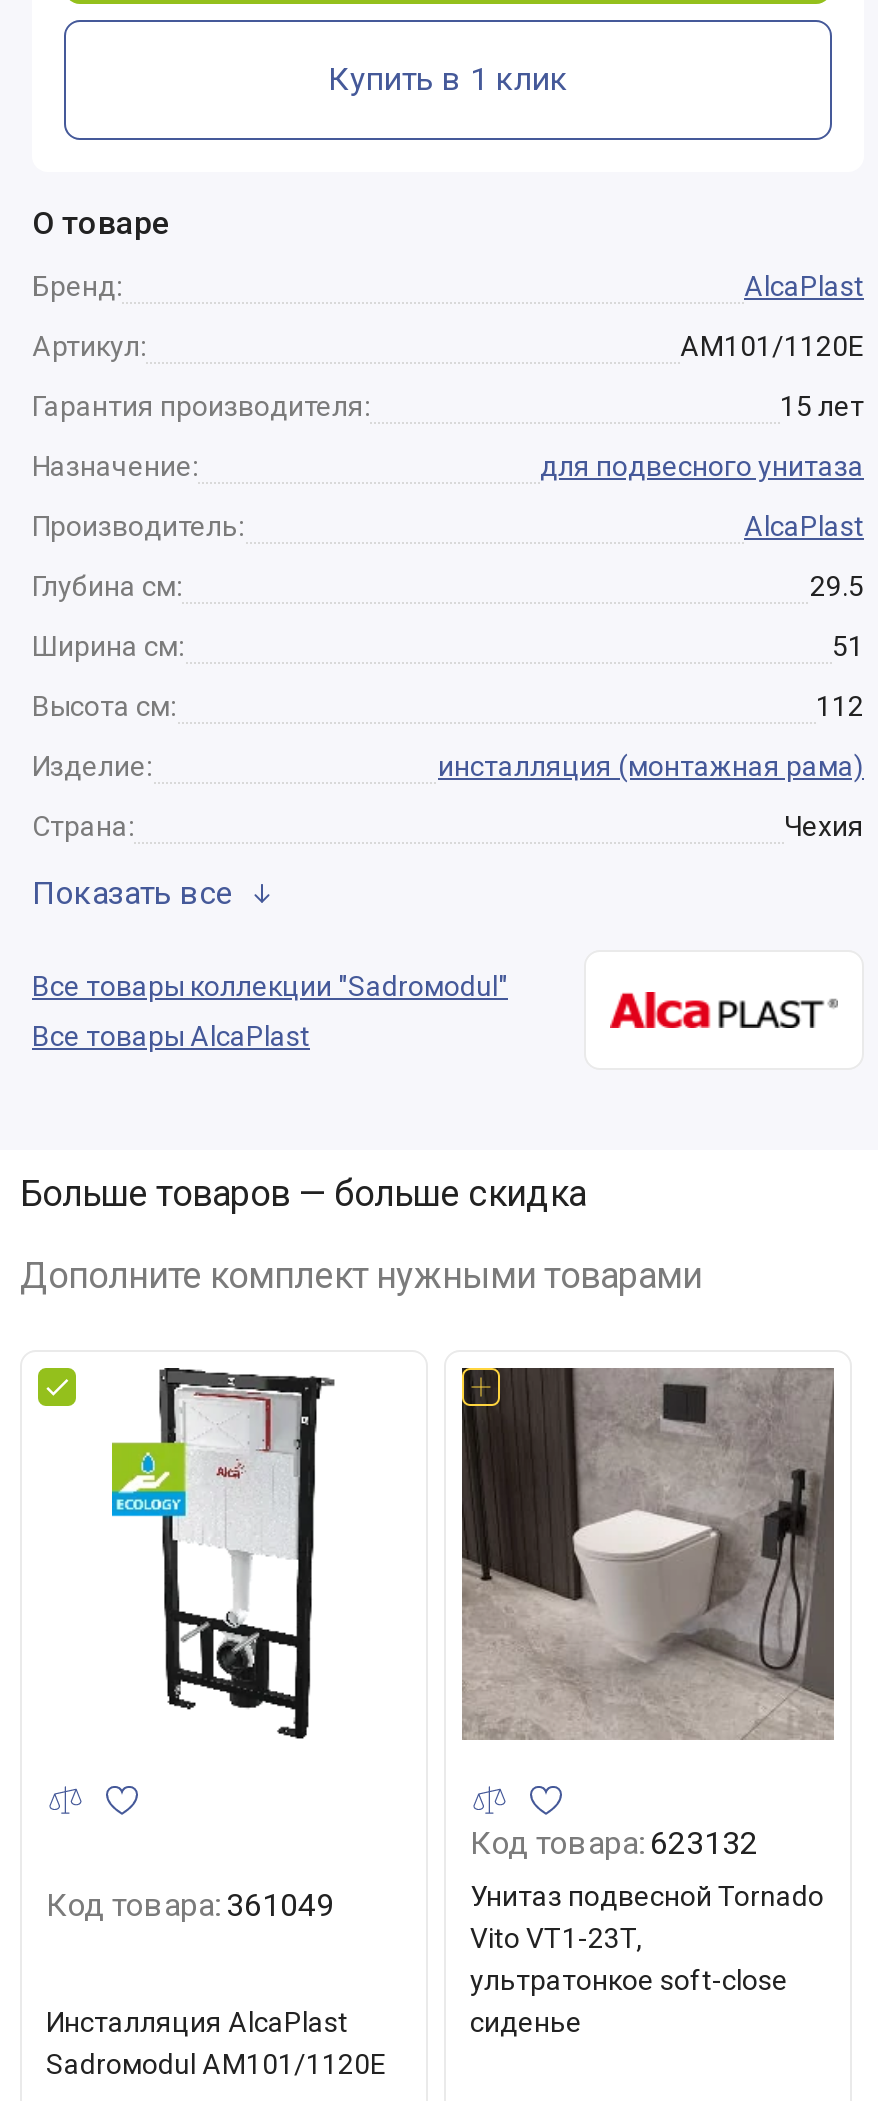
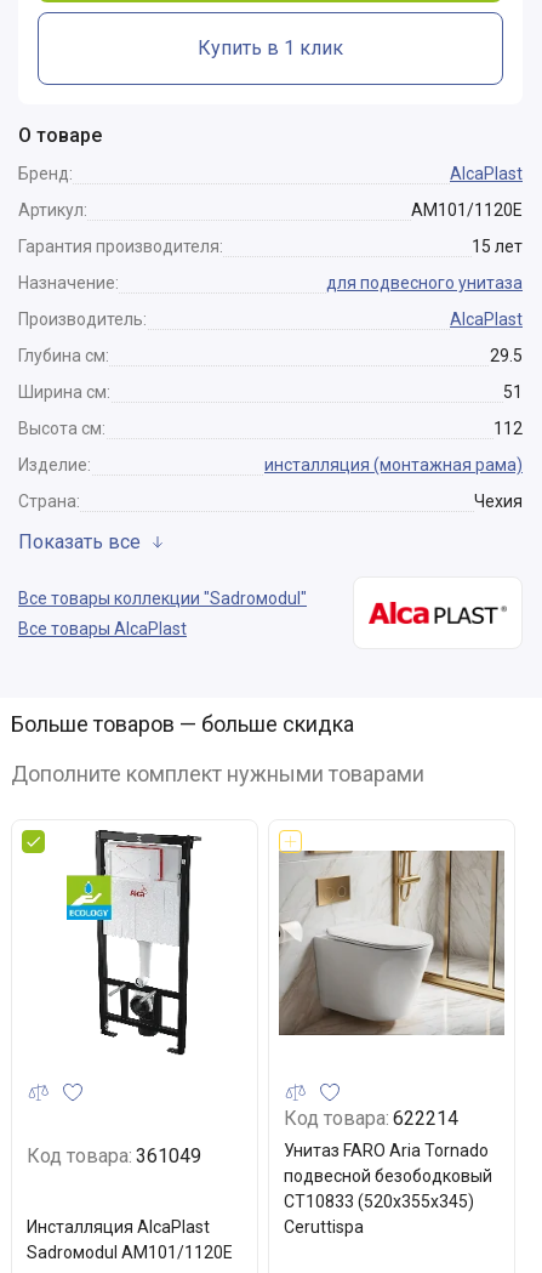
[460,1366,836,1742] [image] -> [279,830,506,1056] [image]
[470,1824,758,1862] Код товара: 623132 -> [284,1107,458,1130] Код товара: 622214
[470,1880,824,2038] Унитаз подвесной Tornado | Vito VT1-23T, | ультратонкое soft-close | сиденье -> [284,1141,492,1237] Унитаз FARO Aria Tornado | подвесной безободковый | CT10833 (520х355х345) | Ceruttispa

